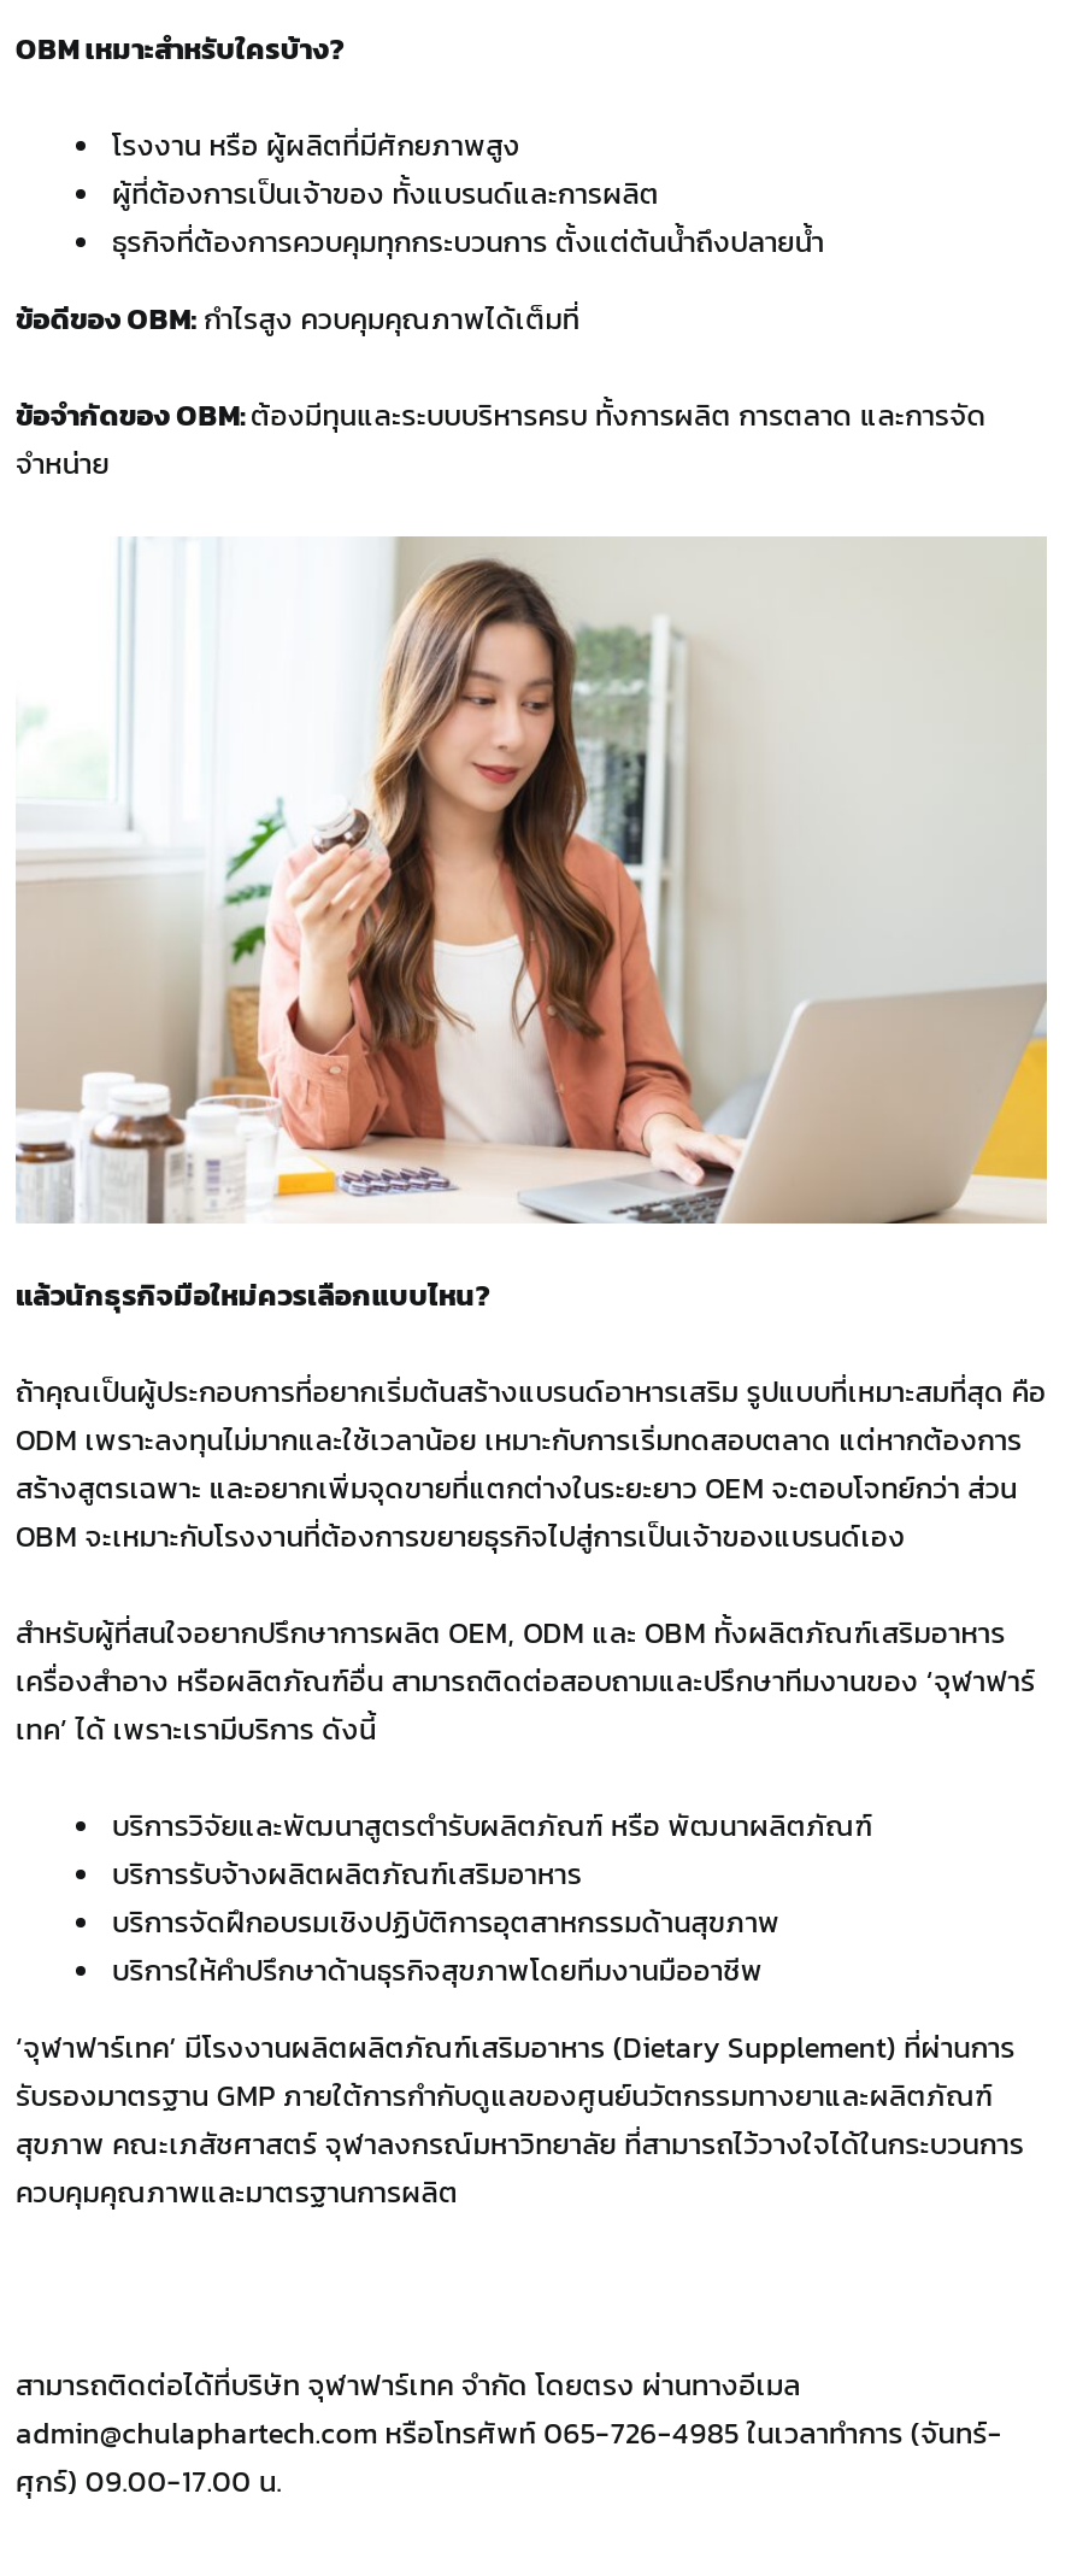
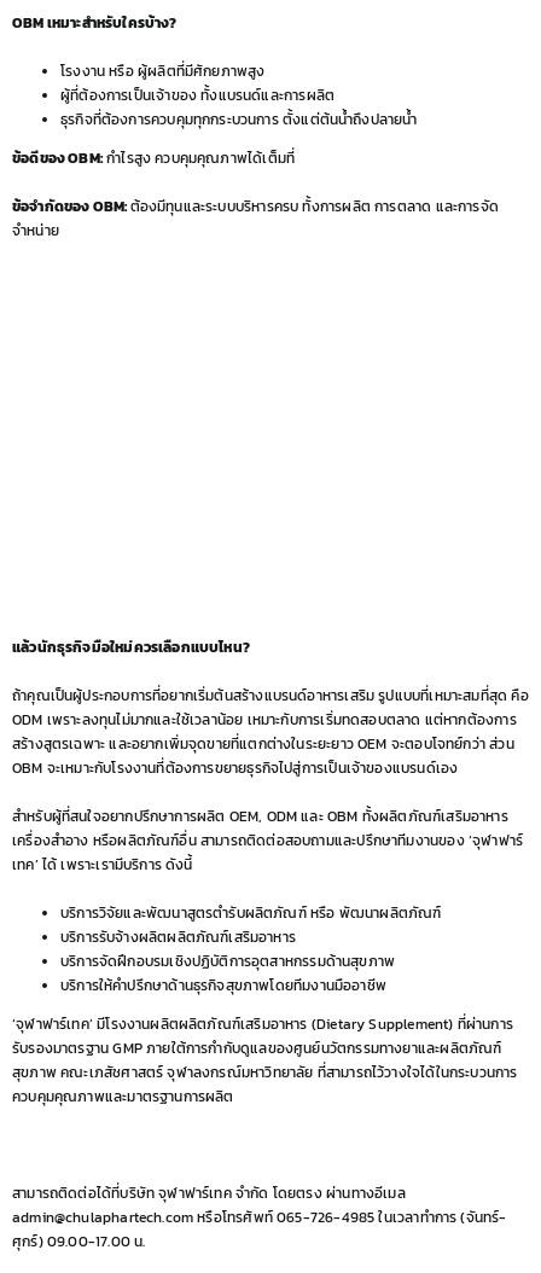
[13,535,1049,1227] [image] -> none

